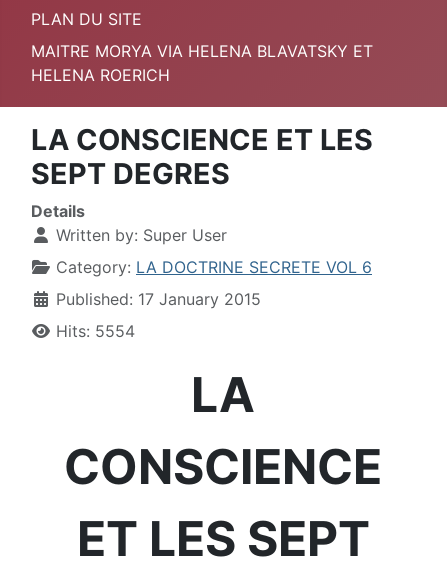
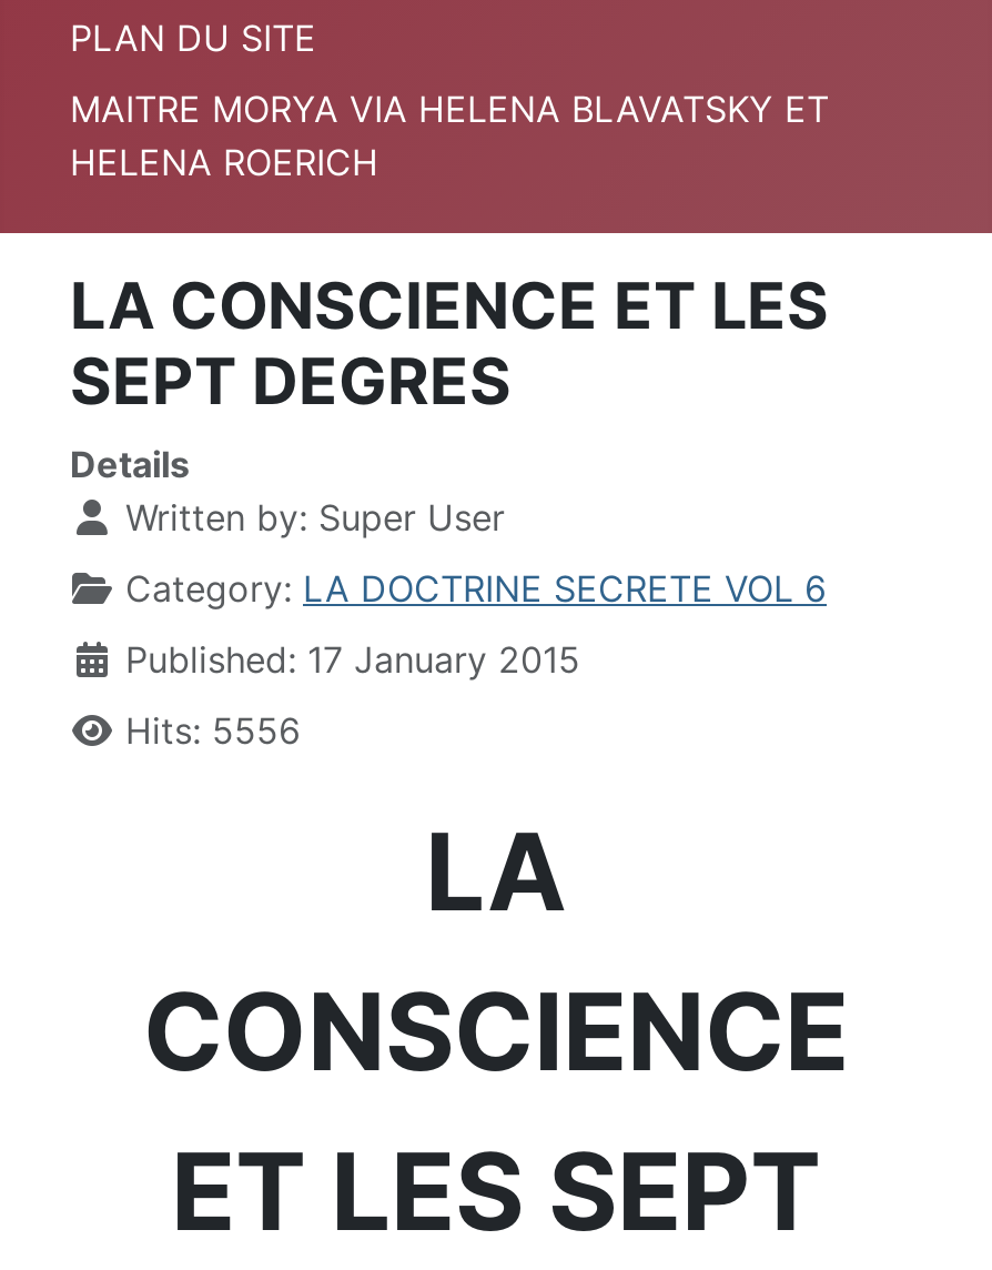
[56,321,135,341] Hits: 5554 -> [125,708,301,753] Hits: 5556

